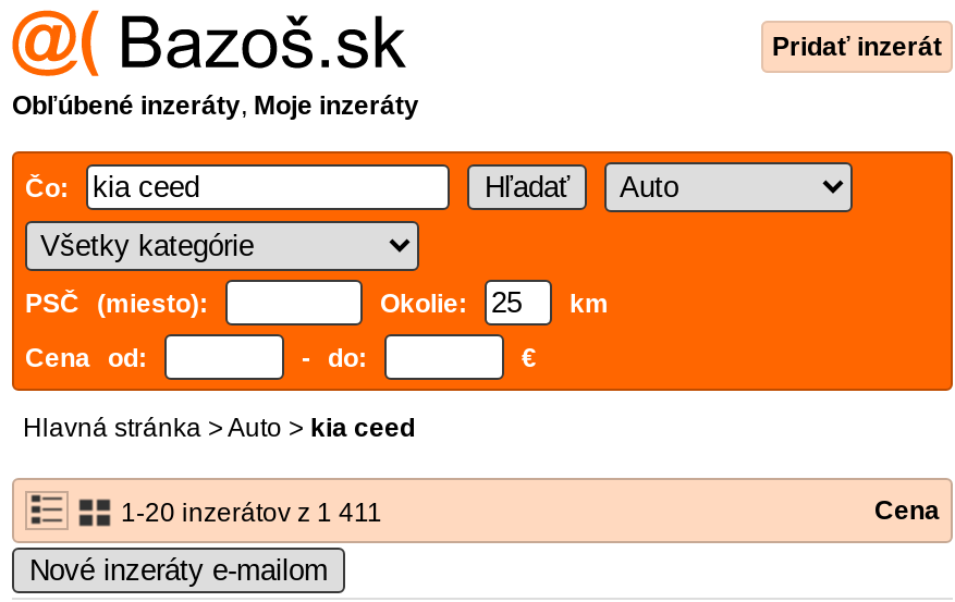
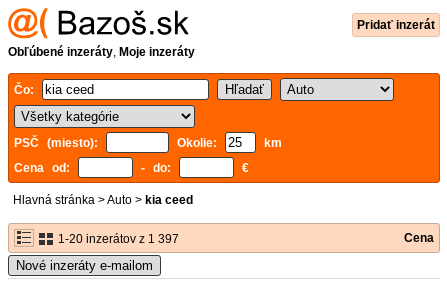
[114,497,382,528] 1-20 inzerátov z 1 411 -> [55,232,179,246] 1-20 inzerátov z 1 397

